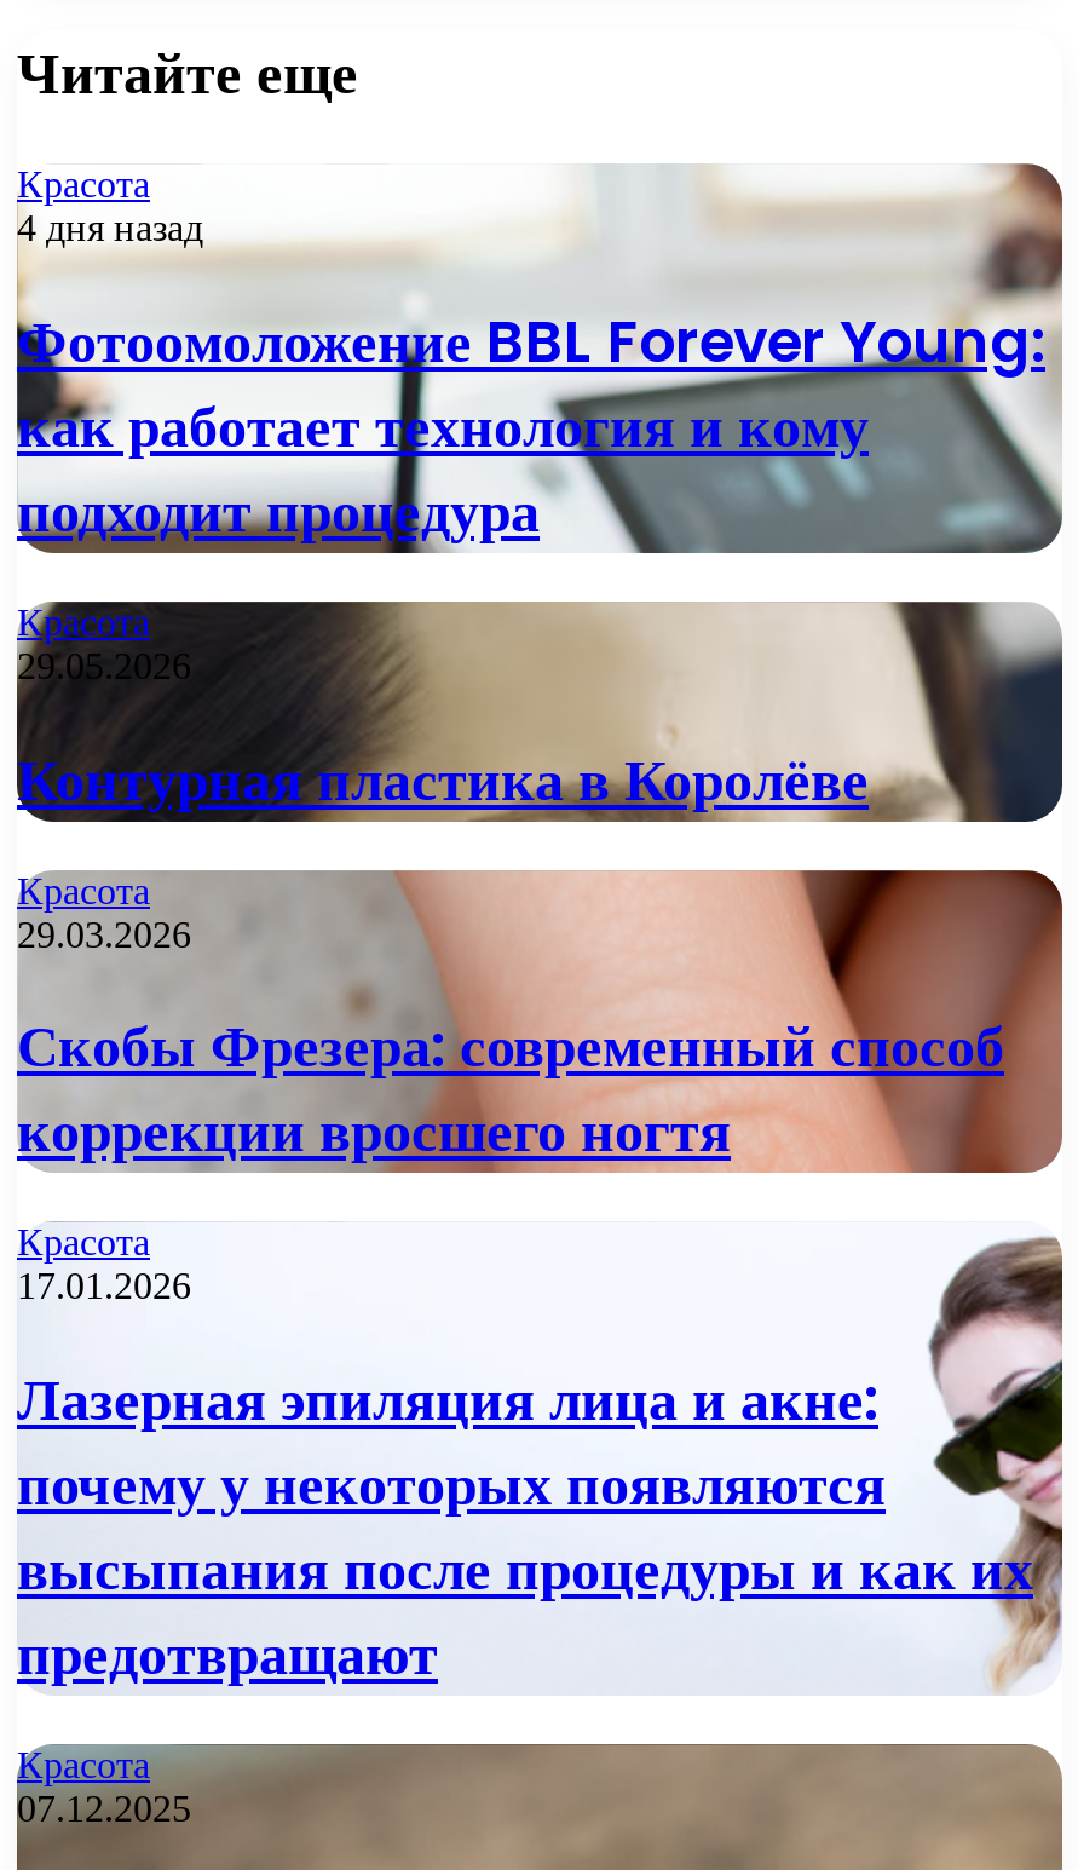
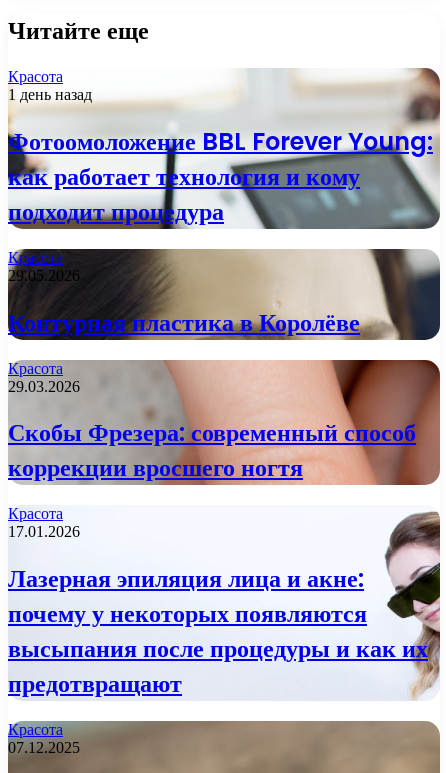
[17,207,203,248] 4 дня назад -> [8,86,92,103] 1 день назад

